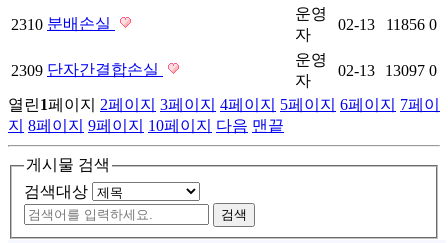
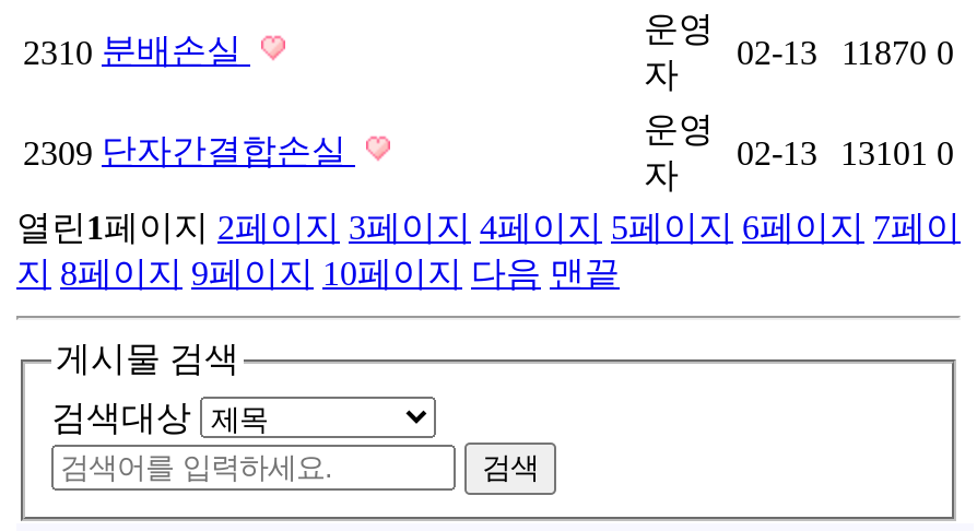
[337,16,437,33] 02-13 11856 0 -> [737,34,954,71] 02-13 11870 0
[337,62,437,79] 02-13 13097 0 -> [737,135,954,172] 02-13 13101 0

